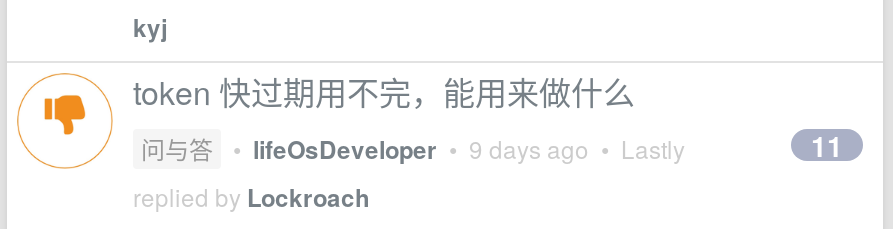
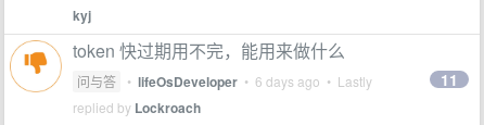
[141,131,685,167] 问与答 • lifeOsDeveloper • 9 days ago • Lastly -> [77,72,372,91] 问与答 • lifeOsDeveloper • 6 days ago • Lastly

